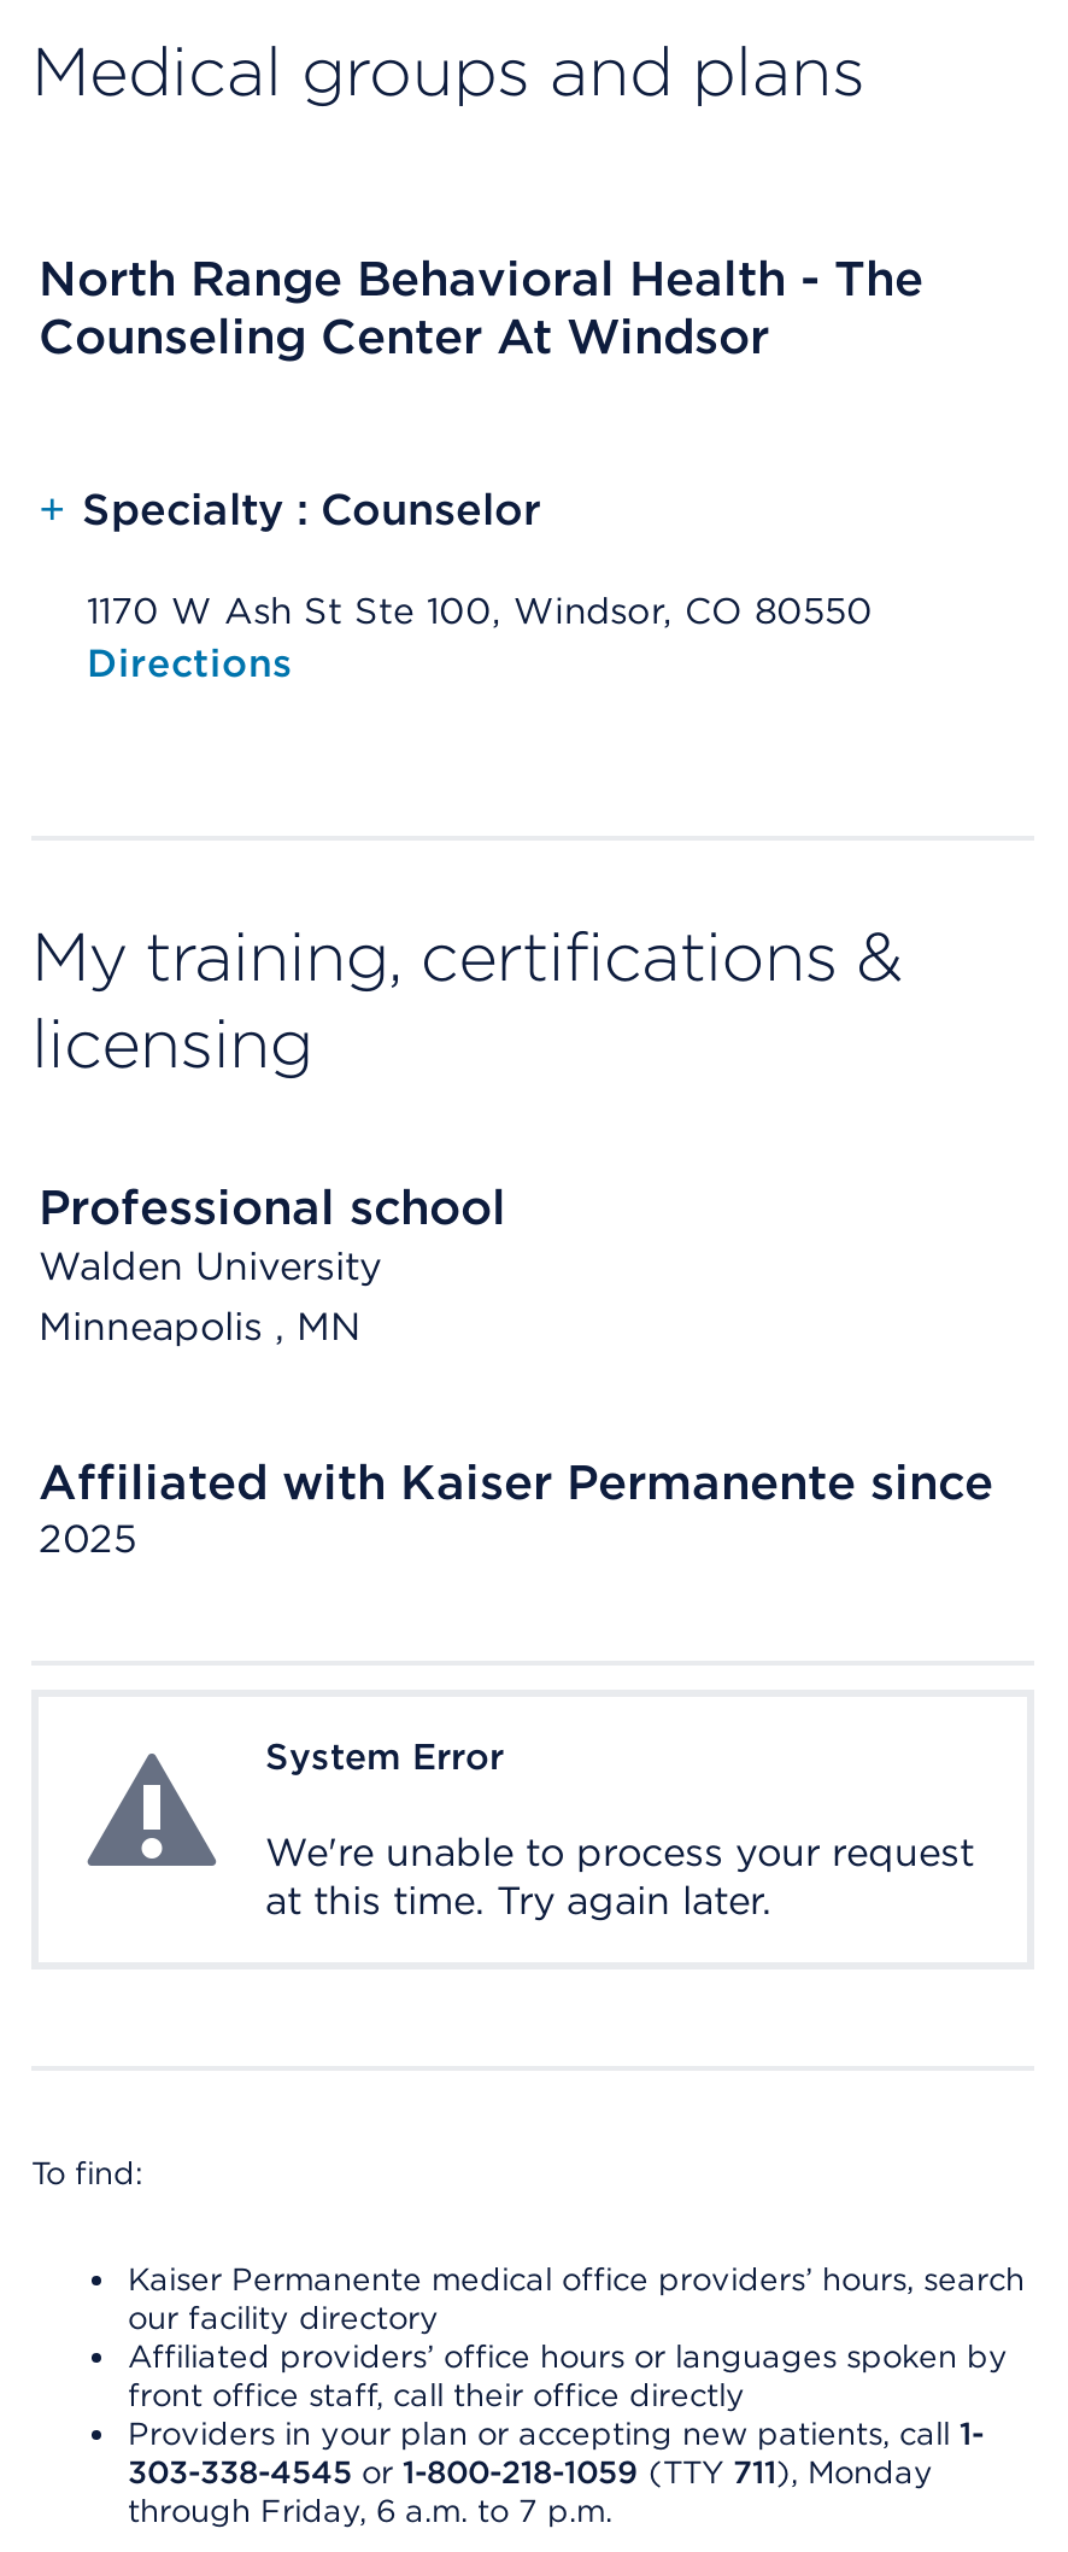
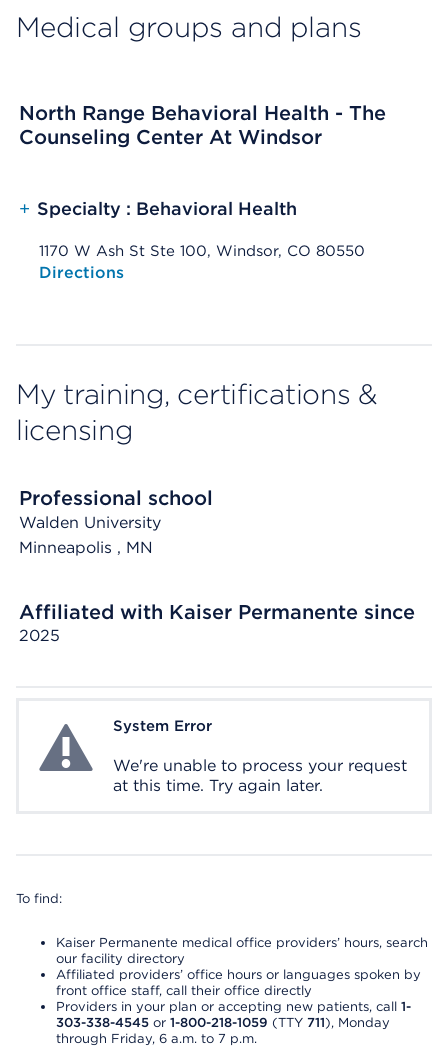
[39,484,540,534] + Specialty : Counselor -> [19,198,297,219] + Specialty : Behavioral Health

